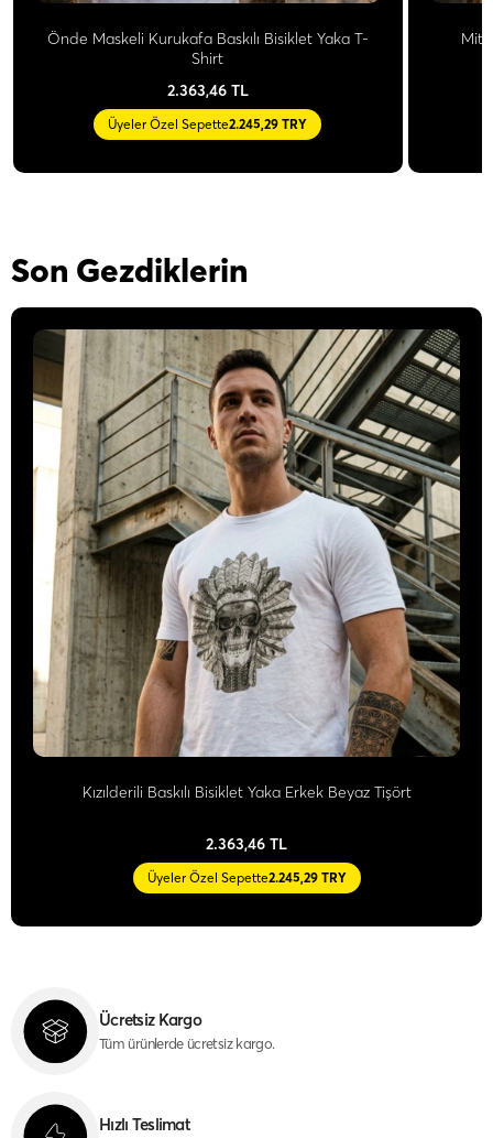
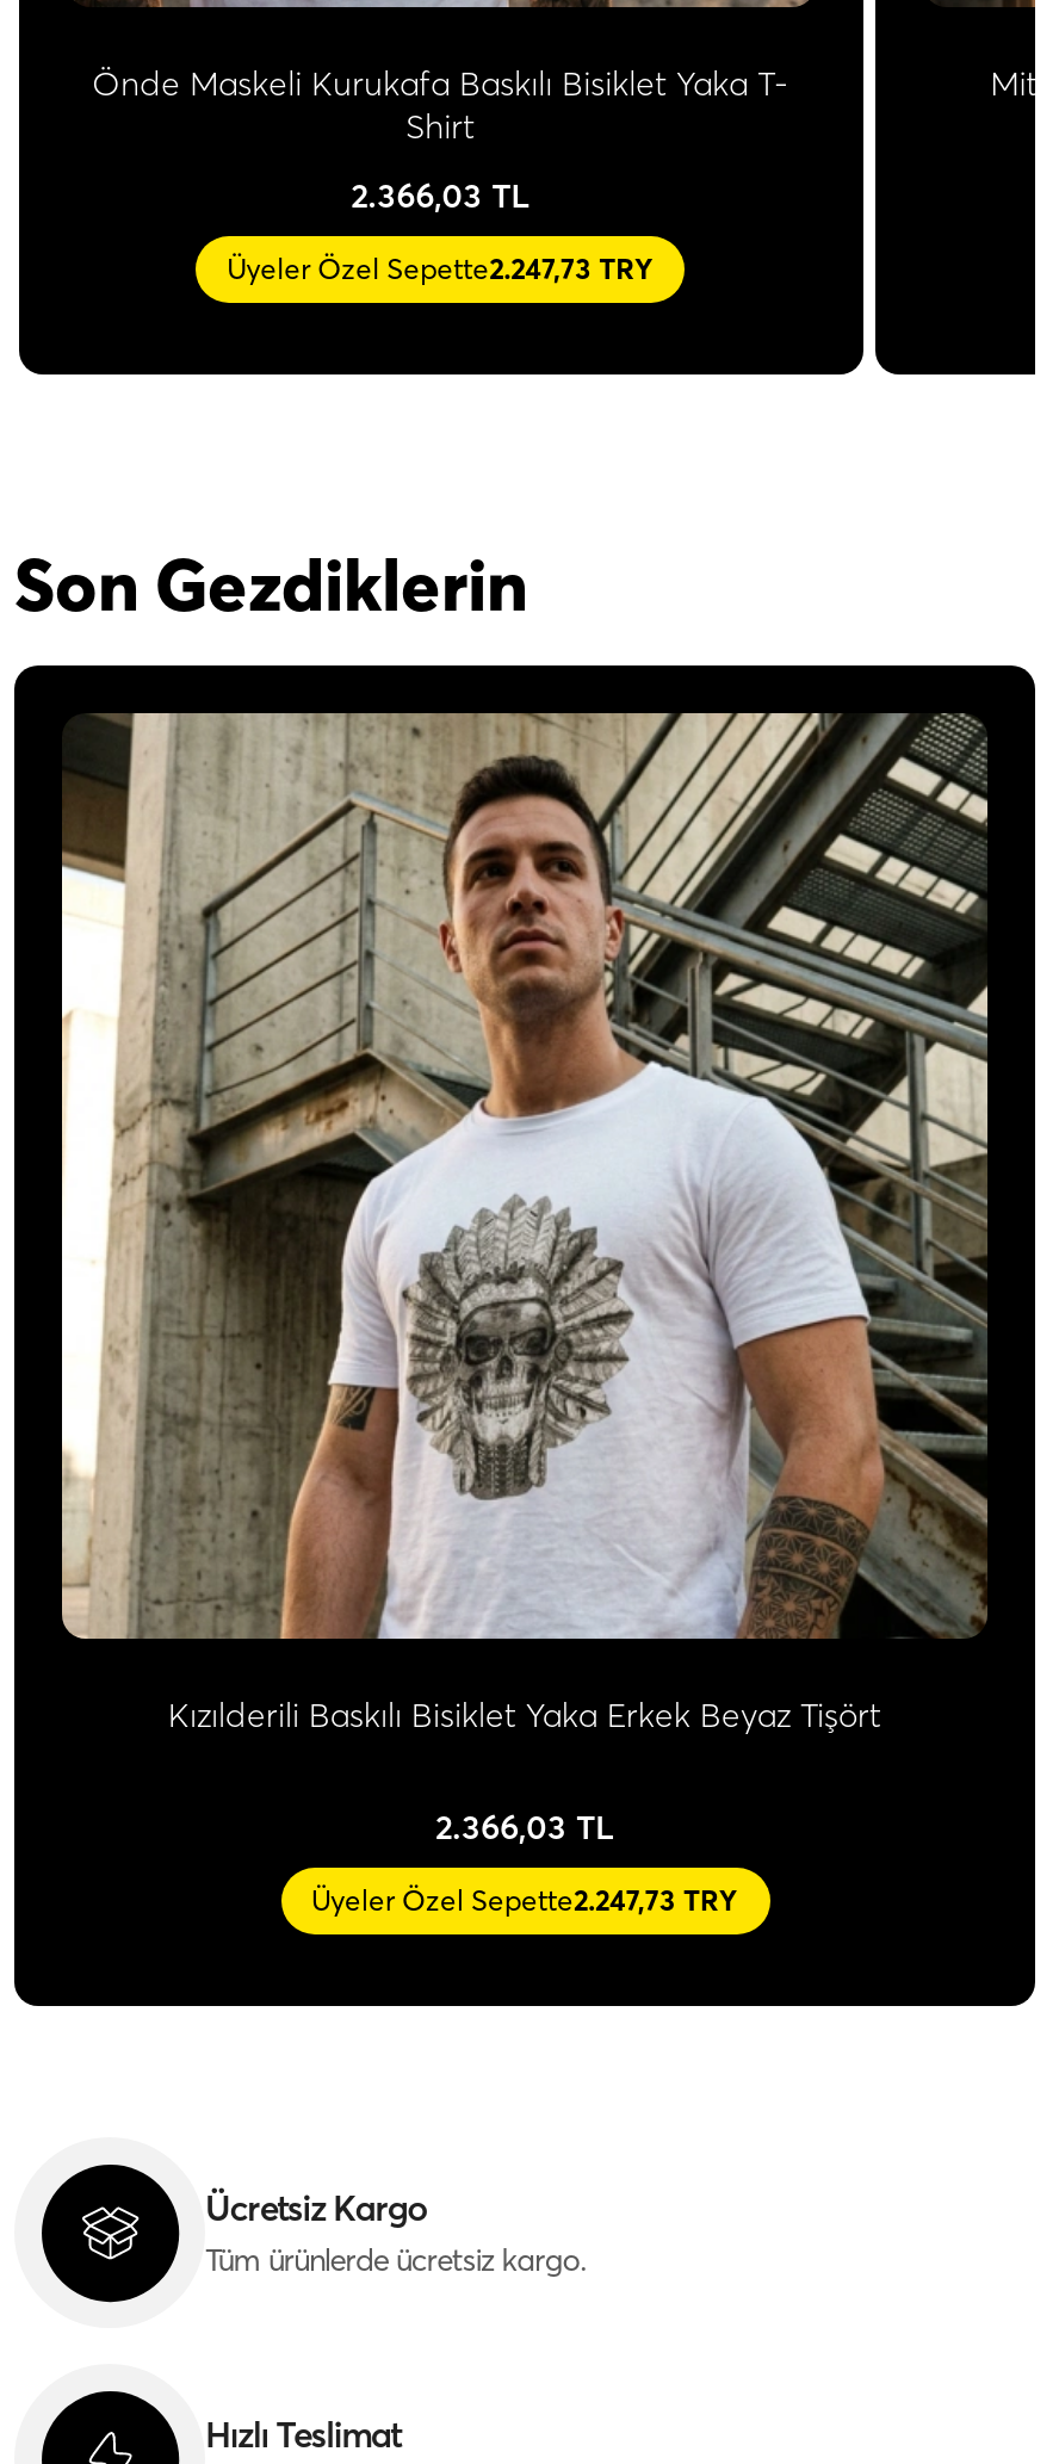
[167,80,248,100] 2.363,46 TL -> [351,174,530,217] 2.366,03 TL
[108,116,307,132] Üyeler Özel Sepette2.245,29 TRY -> [227,250,654,286] Üyeler Özel Sepette2.247,73 TRY
[206,834,287,854] 2.363,46 TL -> [435,1806,614,1849] 2.366,03 TL
[147,869,346,886] Üyeler Özel Sepette2.245,29 TRY -> [311,1882,738,1918] Üyeler Özel Sepette2.247,73 TRY

